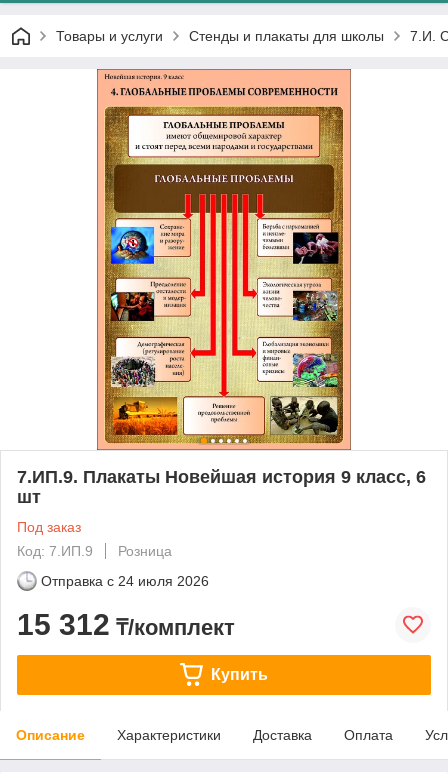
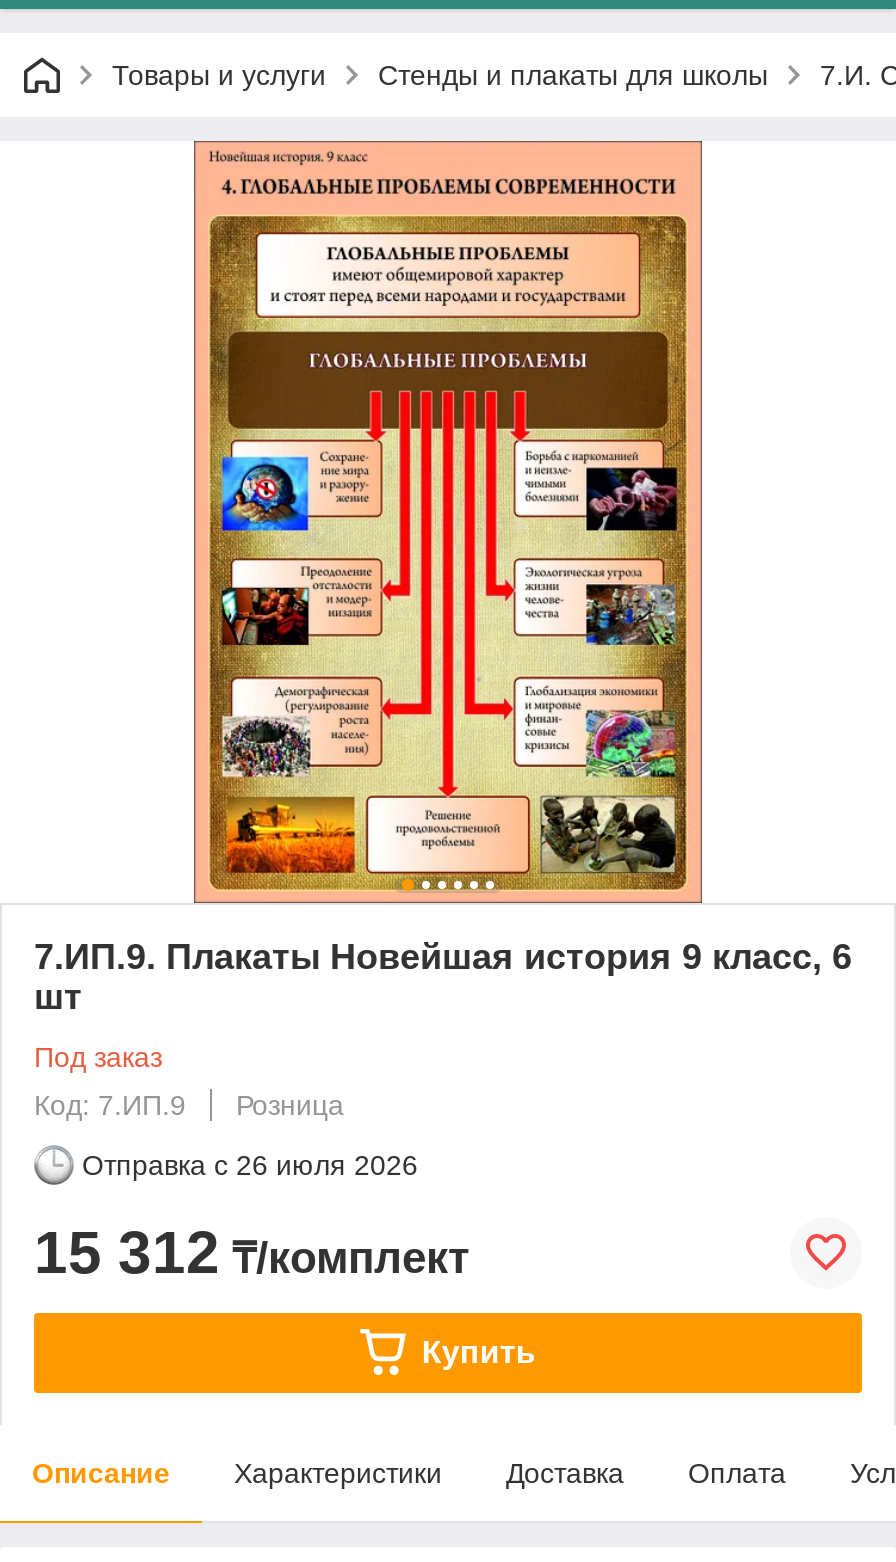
[41,573,209,589] Отправка с 24 июля 2026 -> [82,1149,418,1181] Отправка с 26 июля 2026

